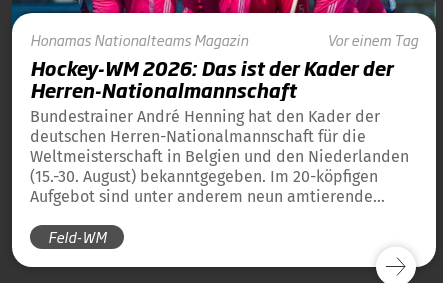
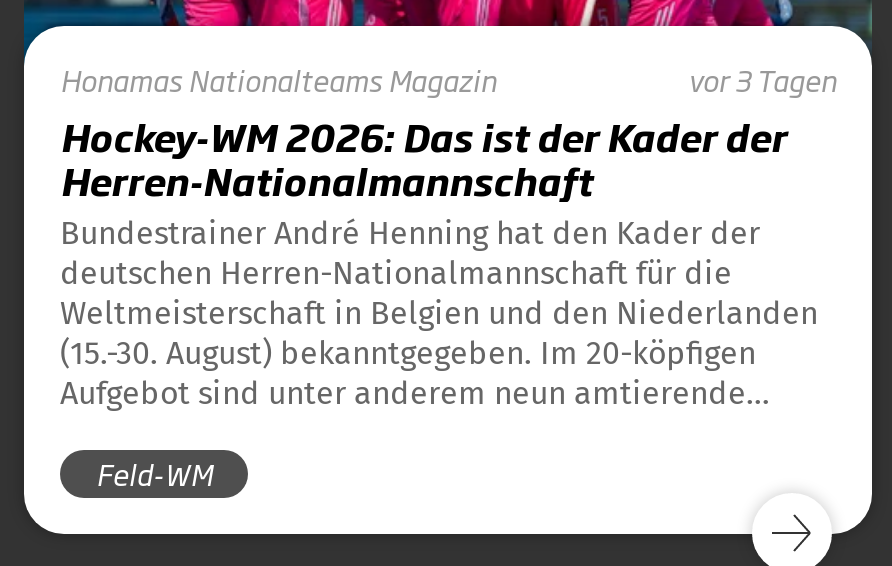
[327,29,418,50] Vor einem Tag -> [688,58,836,100] vor 3 Tagen

